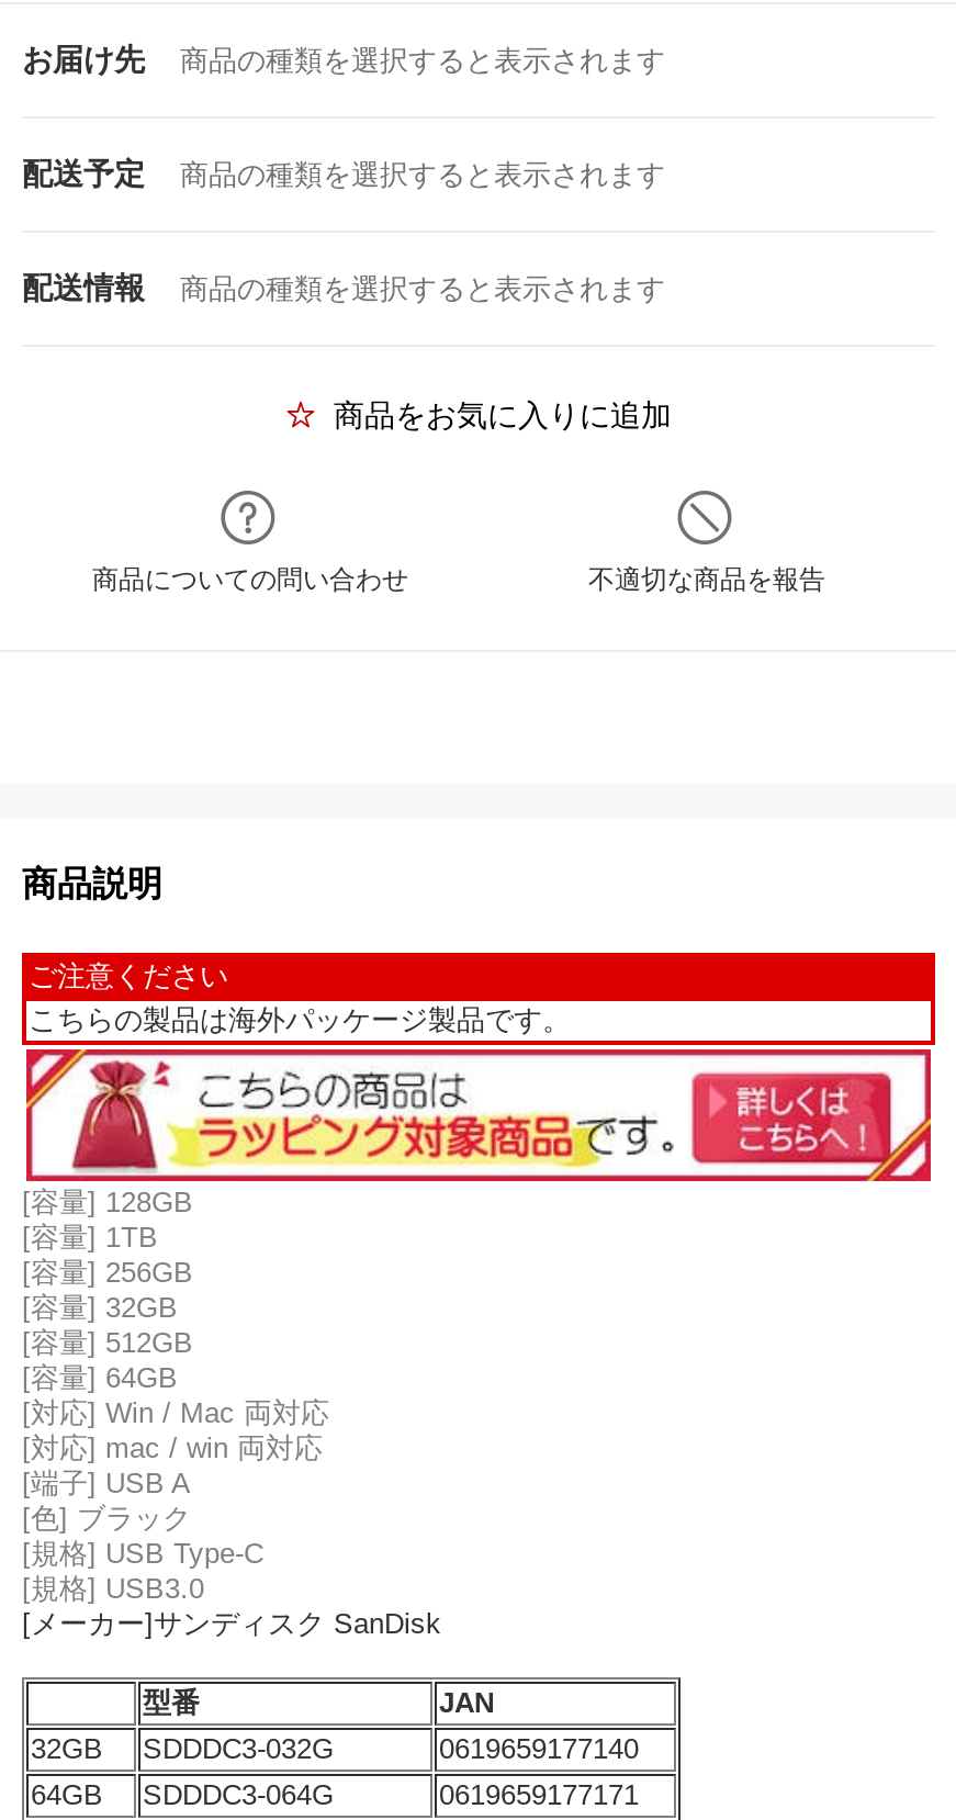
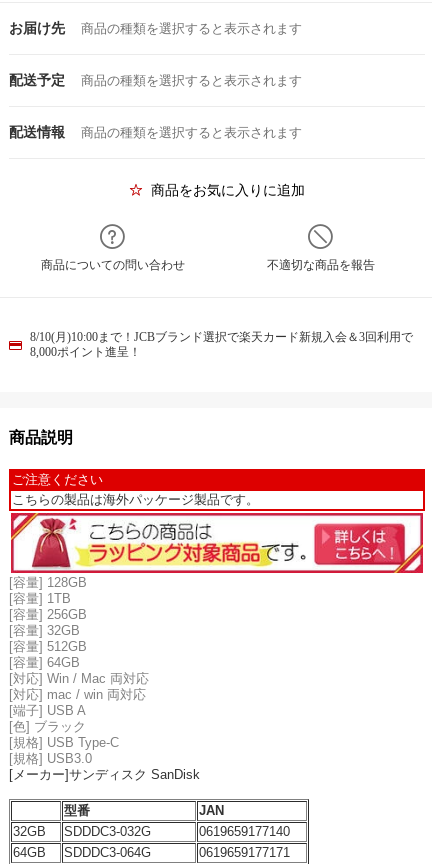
none -> [30,330,413,359] 8/10(月)10:00まで！JCBブランド選択で楽天カード新規入会＆3回利用で | 8,000ポイント進呈！

